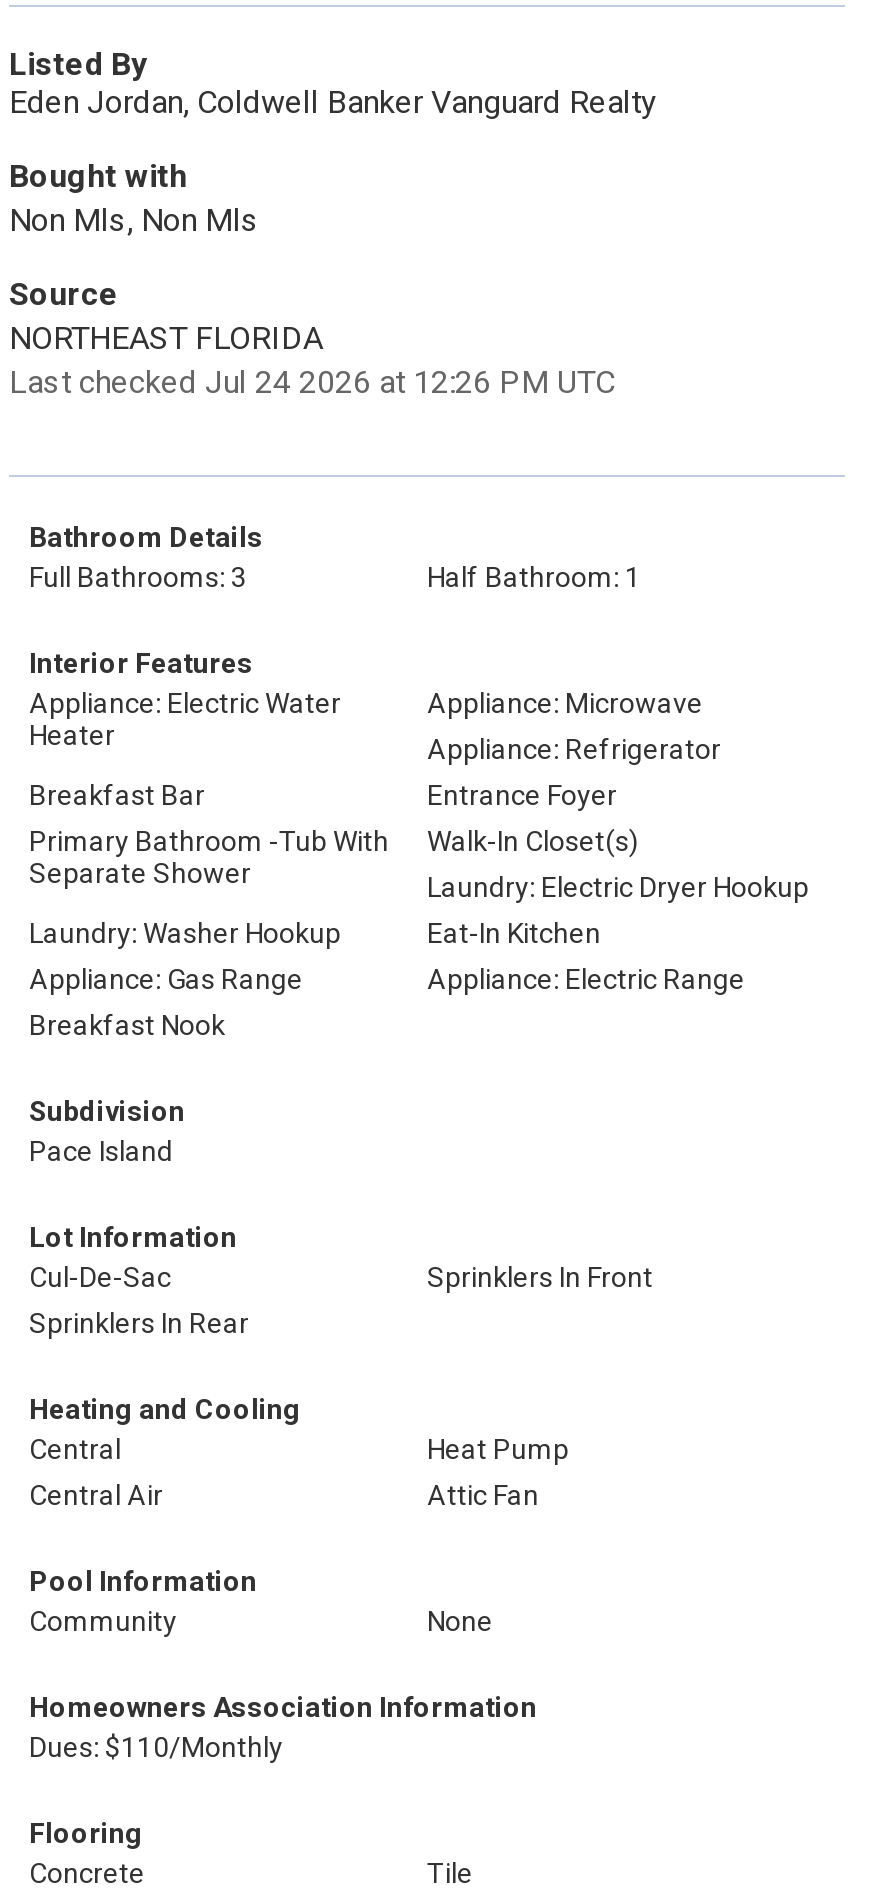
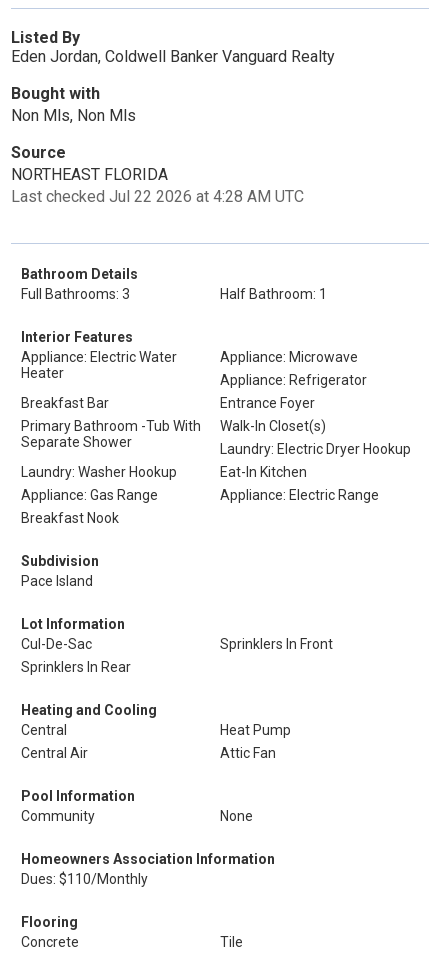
[9,363,615,401] Last checked Jul 24 2026 at 12:26 PM UTC -> [11,187,304,206] Last checked Jul 22 2026 at 4:28 AM UTC

